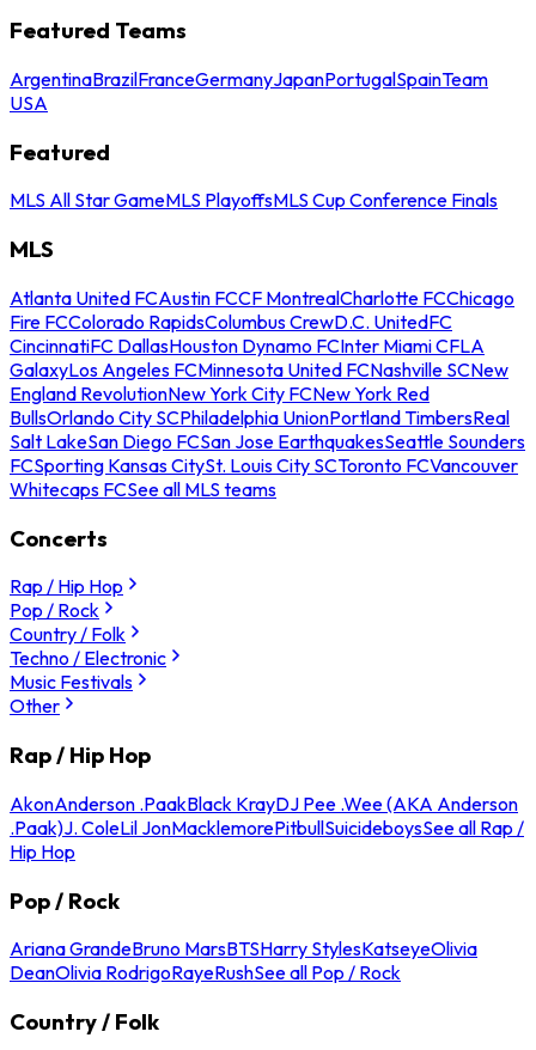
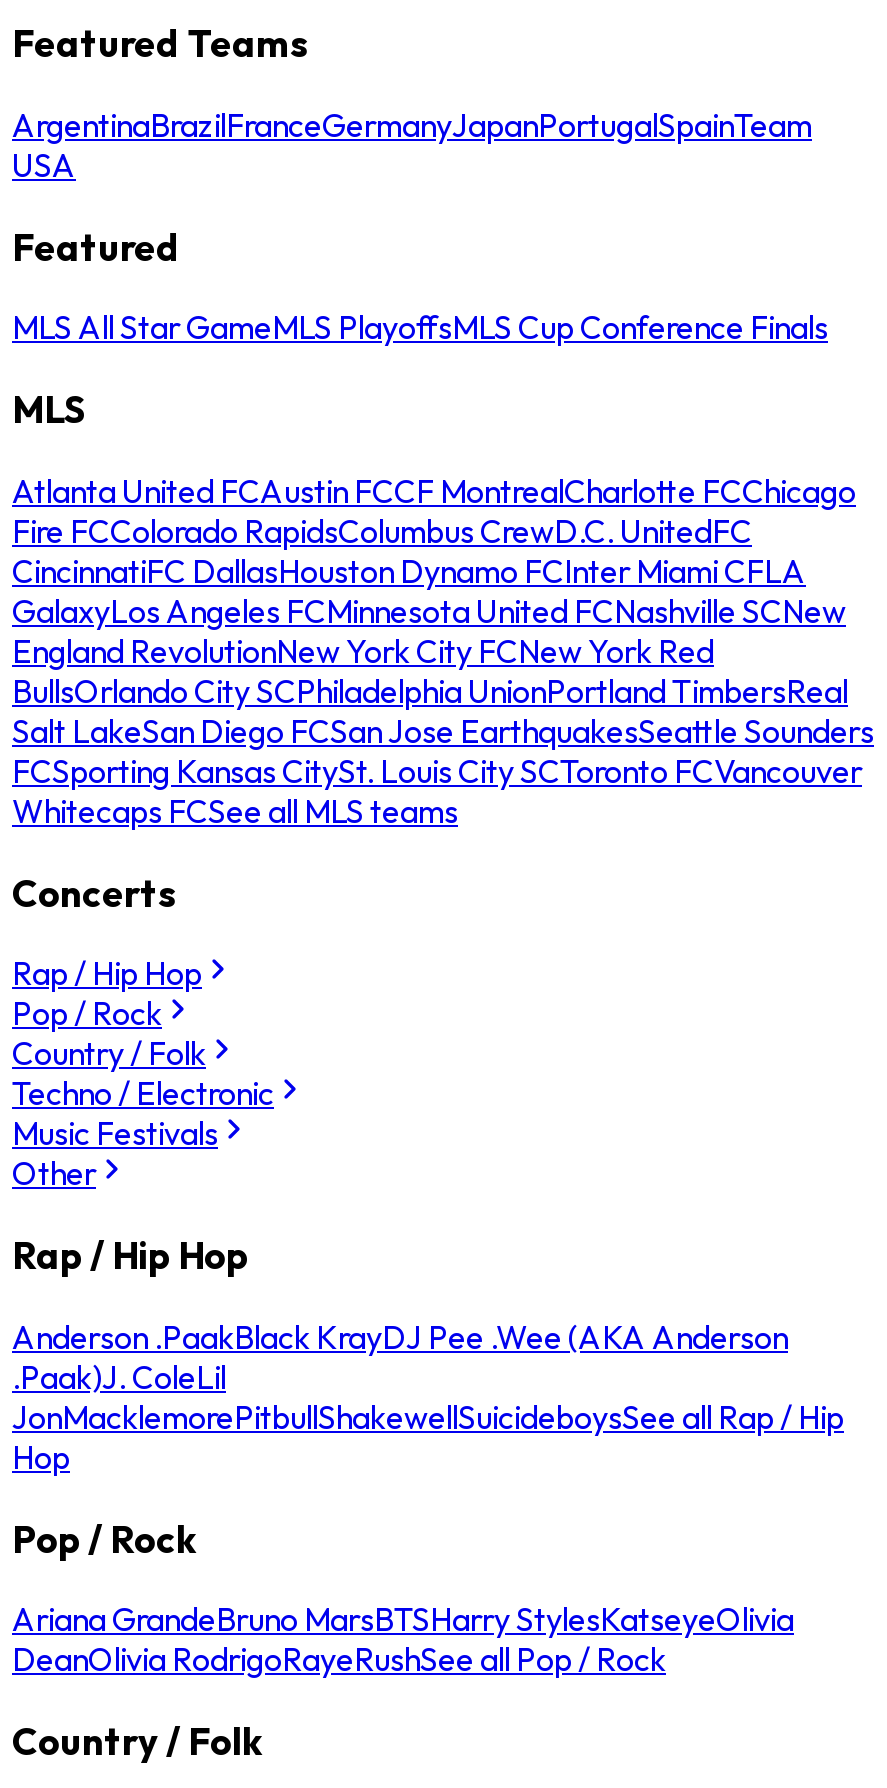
[10,791,524,863] AkonAnderson .PaakBlack KrayDJ Pee .Wee (AKA Anderson | .Paak)J. ColeLil JonMacklemorePitbullSuicideboysSee all Rap / | Hip Hop -> [12,1317,844,1477] Anderson .PaakBlack KrayDJ Pee .Wee (AKA Anderson | .Paak)J. ColeLil | JonMacklemorePitbullShakewellSuicideboysSee all Rap / Hip | Hop

